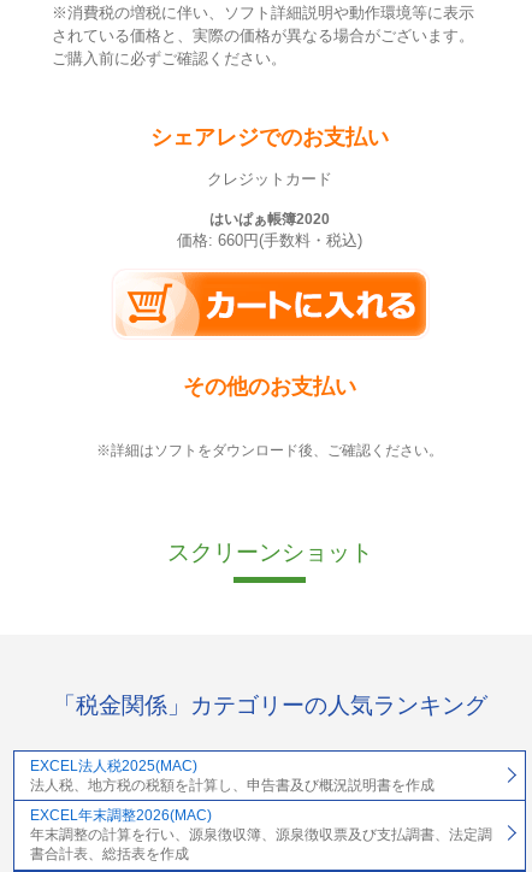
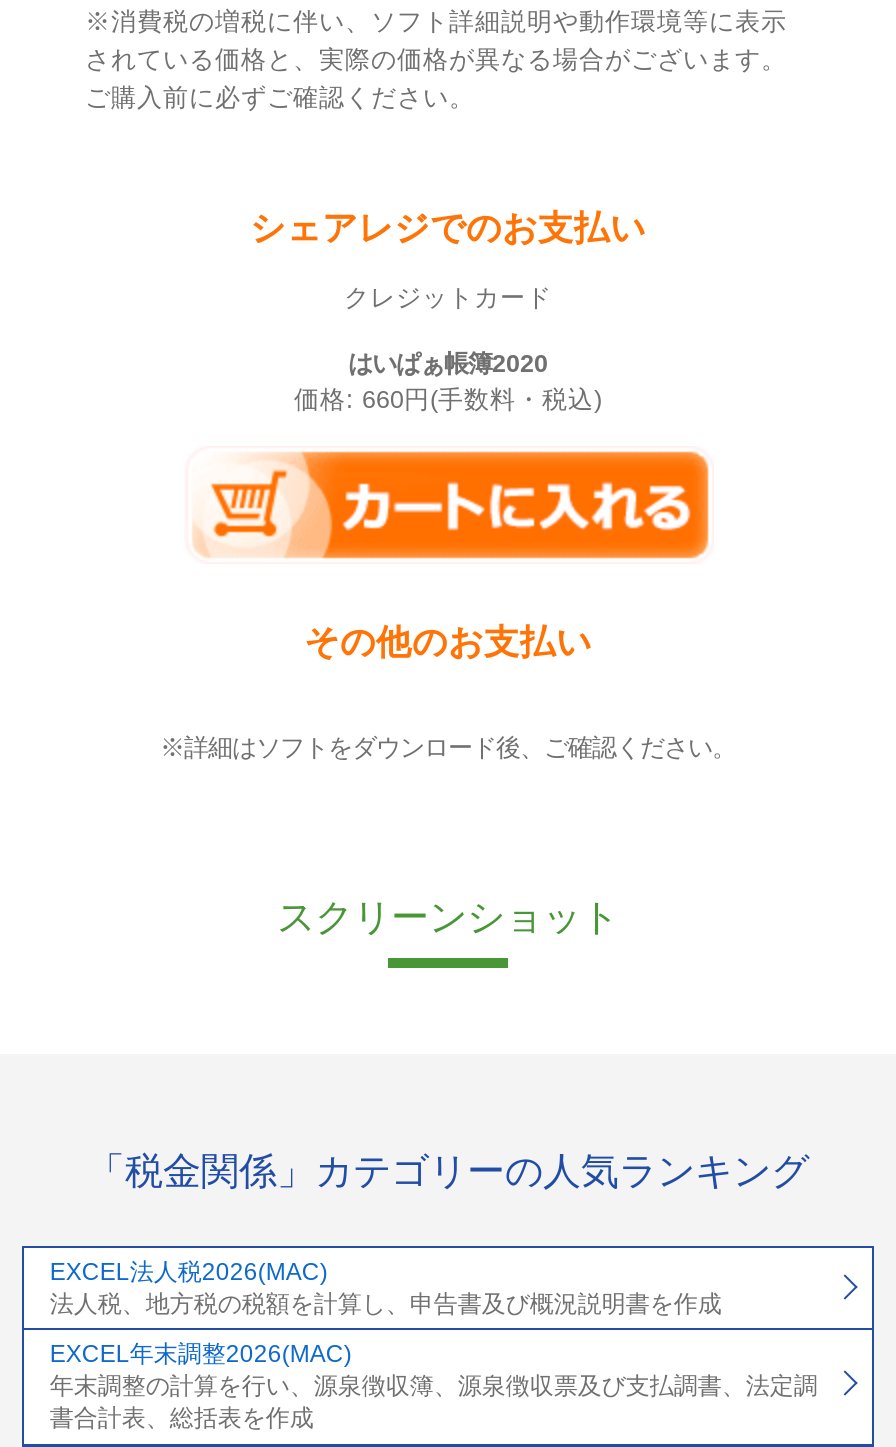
[30,757,197,774] EXCEL法人税2025(MAC) -> [50,1258,328,1286] EXCEL法人税2026(MAC)

